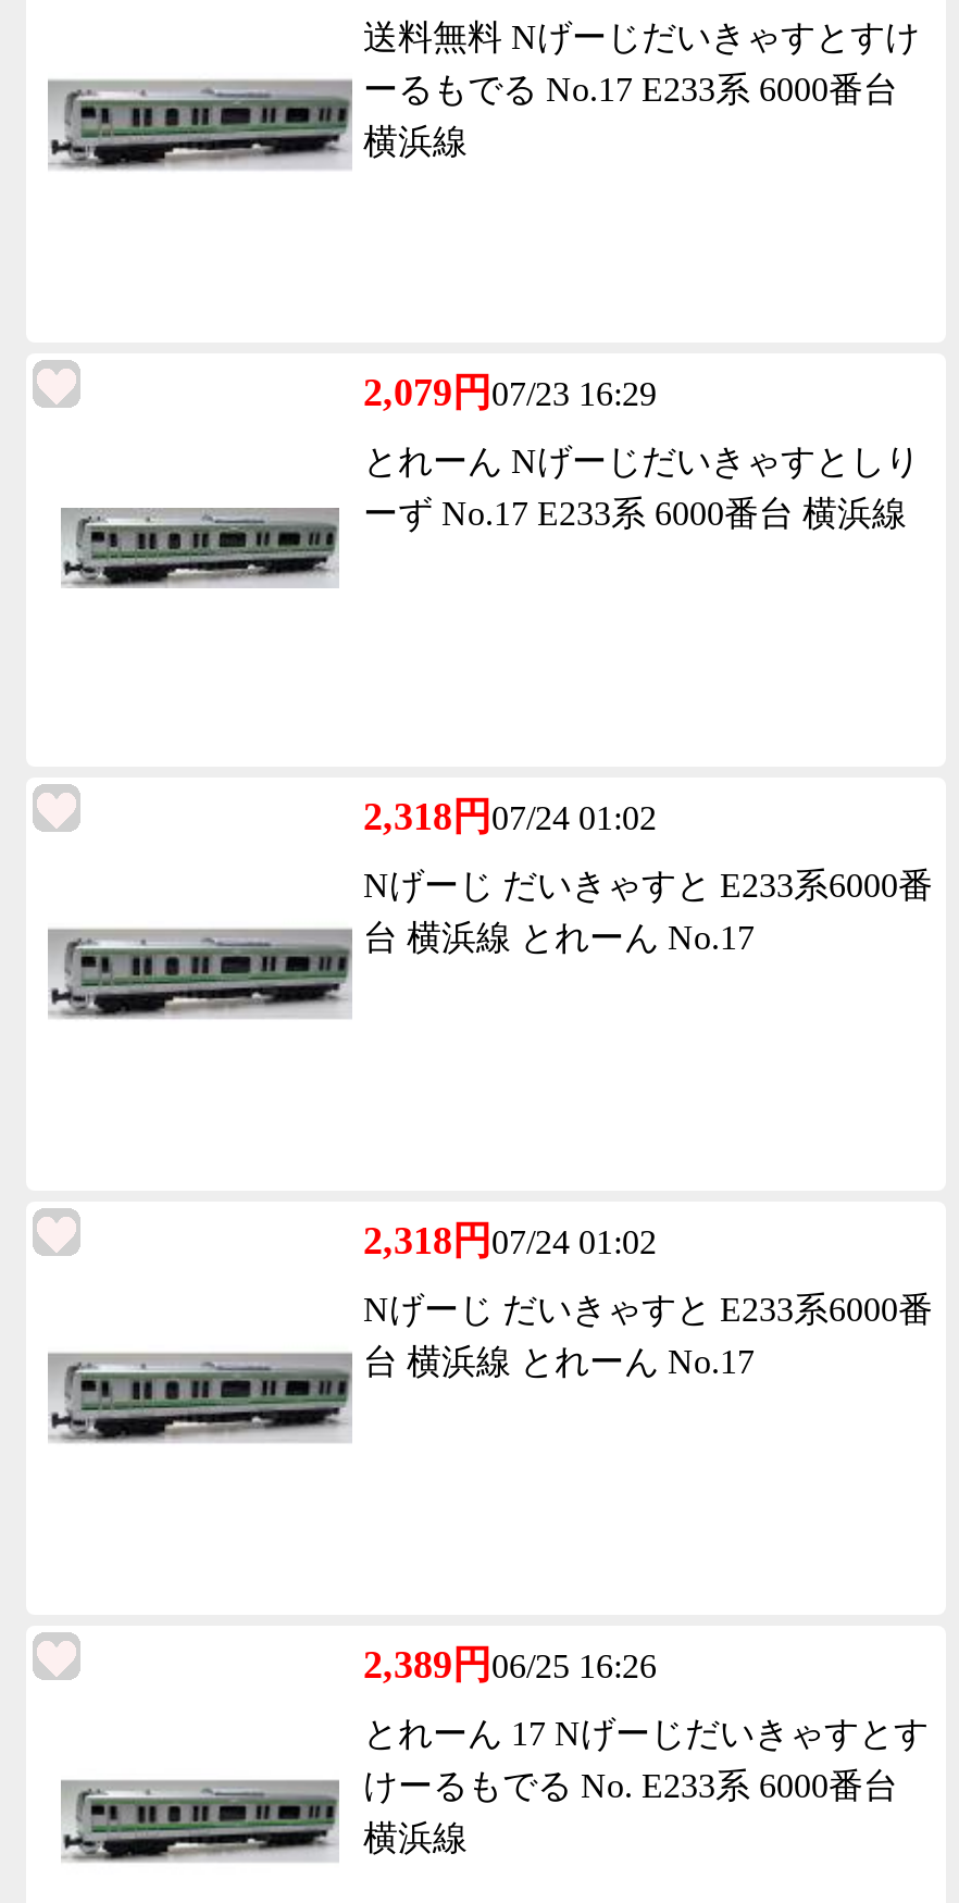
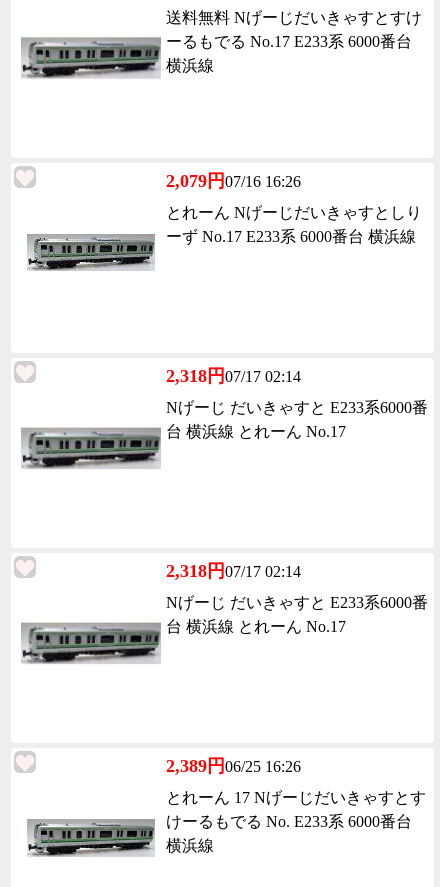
[363,371,657,414] 2,079円07/23 16:29 -> [166,171,301,191] 2,079円07/16 16:26
[363,795,657,838] 2,318円07/24 01:02 -> [166,366,301,386] 2,318円07/17 02:14
[363,1219,657,1263] 2,318円07/24 01:02 -> [166,561,301,581] 2,318円07/17 02:14

